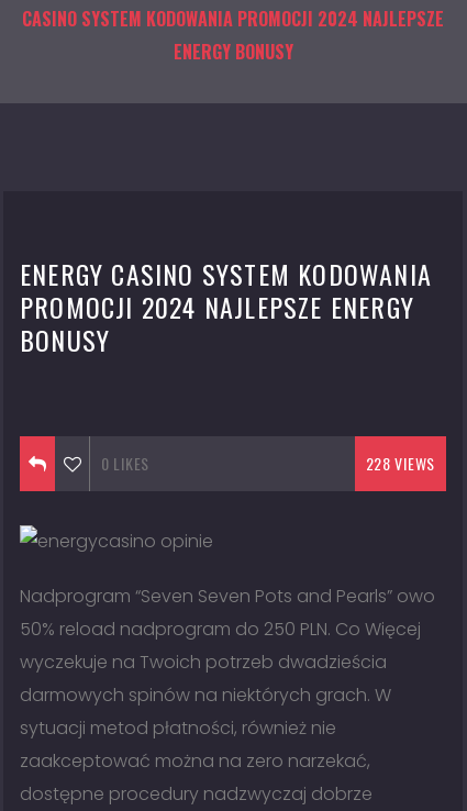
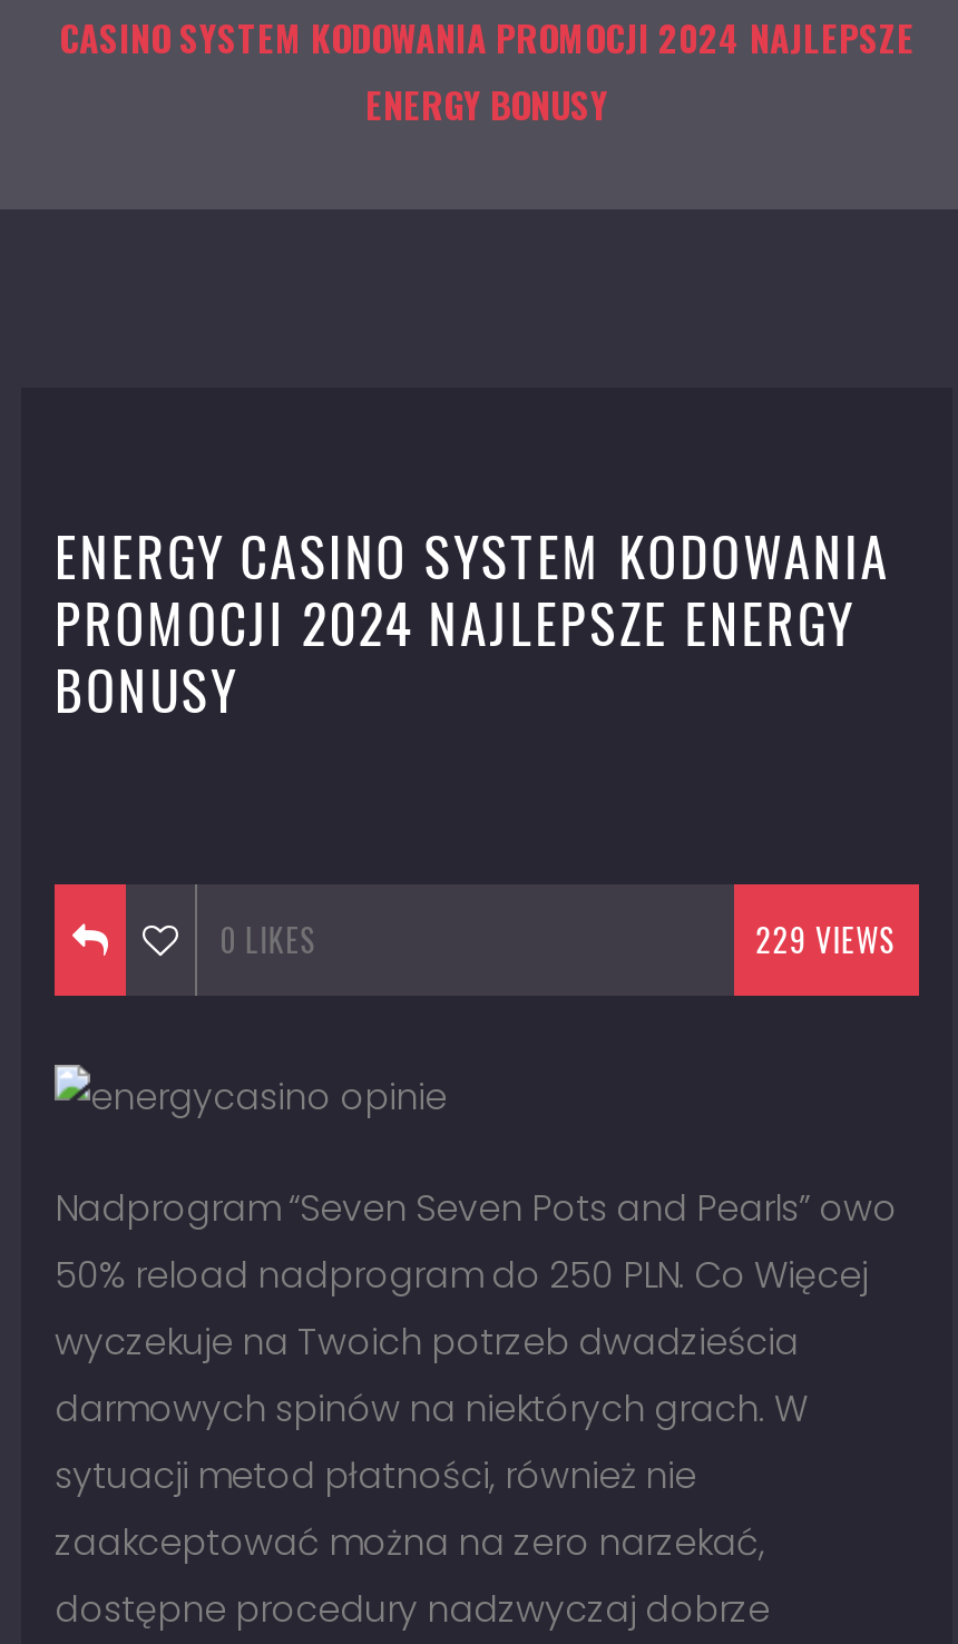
[366,452,435,475] 228 VIEWS -> [756,916,897,962] 229 VIEWS

